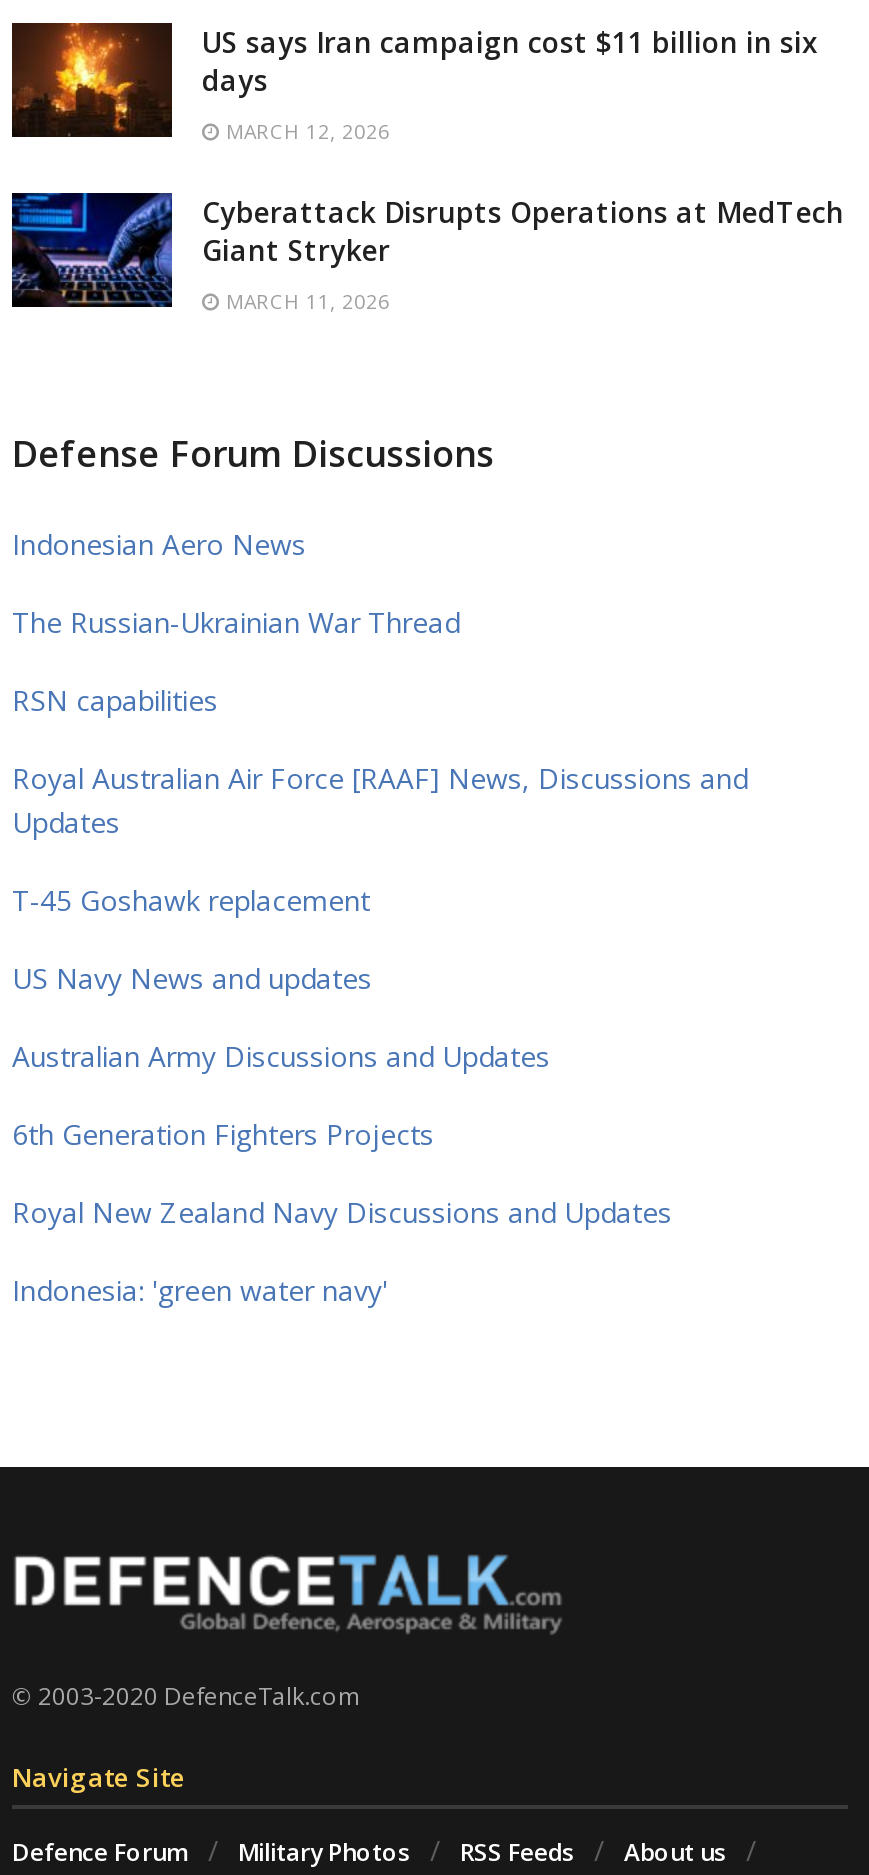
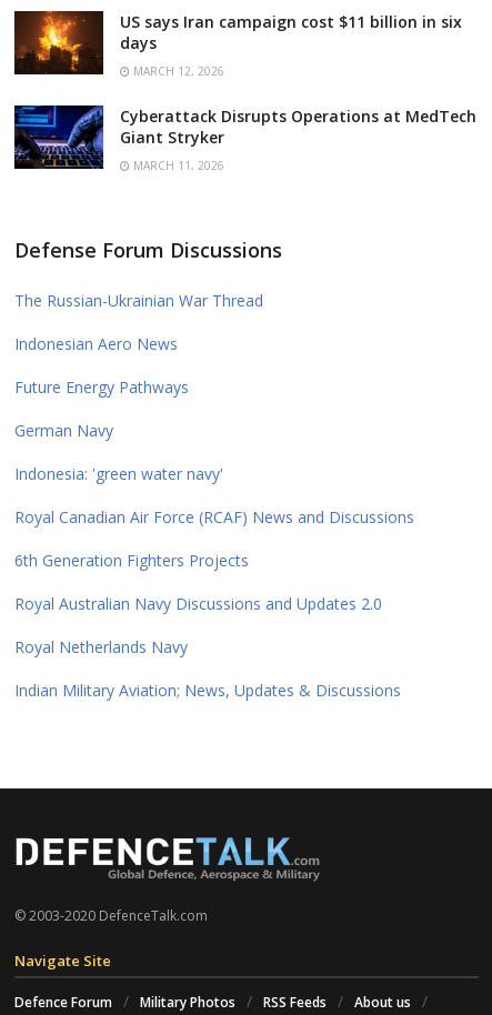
moved [12,525,306,563] -> [14,333,178,354]: Indonesian Aero News
moved [12,603,460,641] -> [14,290,263,311]: The Russian-Ukrainian War Thread
[12,681,748,1231] RSN capabilities | Royal Australian Air Force [RAAF] News, Discussions and | Updates | T-45 Goshawk replacement | US Navy News and updates | Australian Army Discussions and Updates | Royal New Zealand Navy Discussions and Updates -> [14,377,189,441] Future Energy Pathways | German Navy
moved [12,1115,434,1153] -> [14,550,249,571]: 6th Generation Fighters Projects
moved [12,1271,388,1309] -> [14,463,223,484]: Indonesia: 'green water navy'
none -> [14,507,414,701] Royal Canadian Air Force (RCAF) News and Discussions | Royal Australian Navy Discussions and Updates 2.0 | Royal Netherlands Navy | Indian Military Aviation; News, Updates & Discussions

